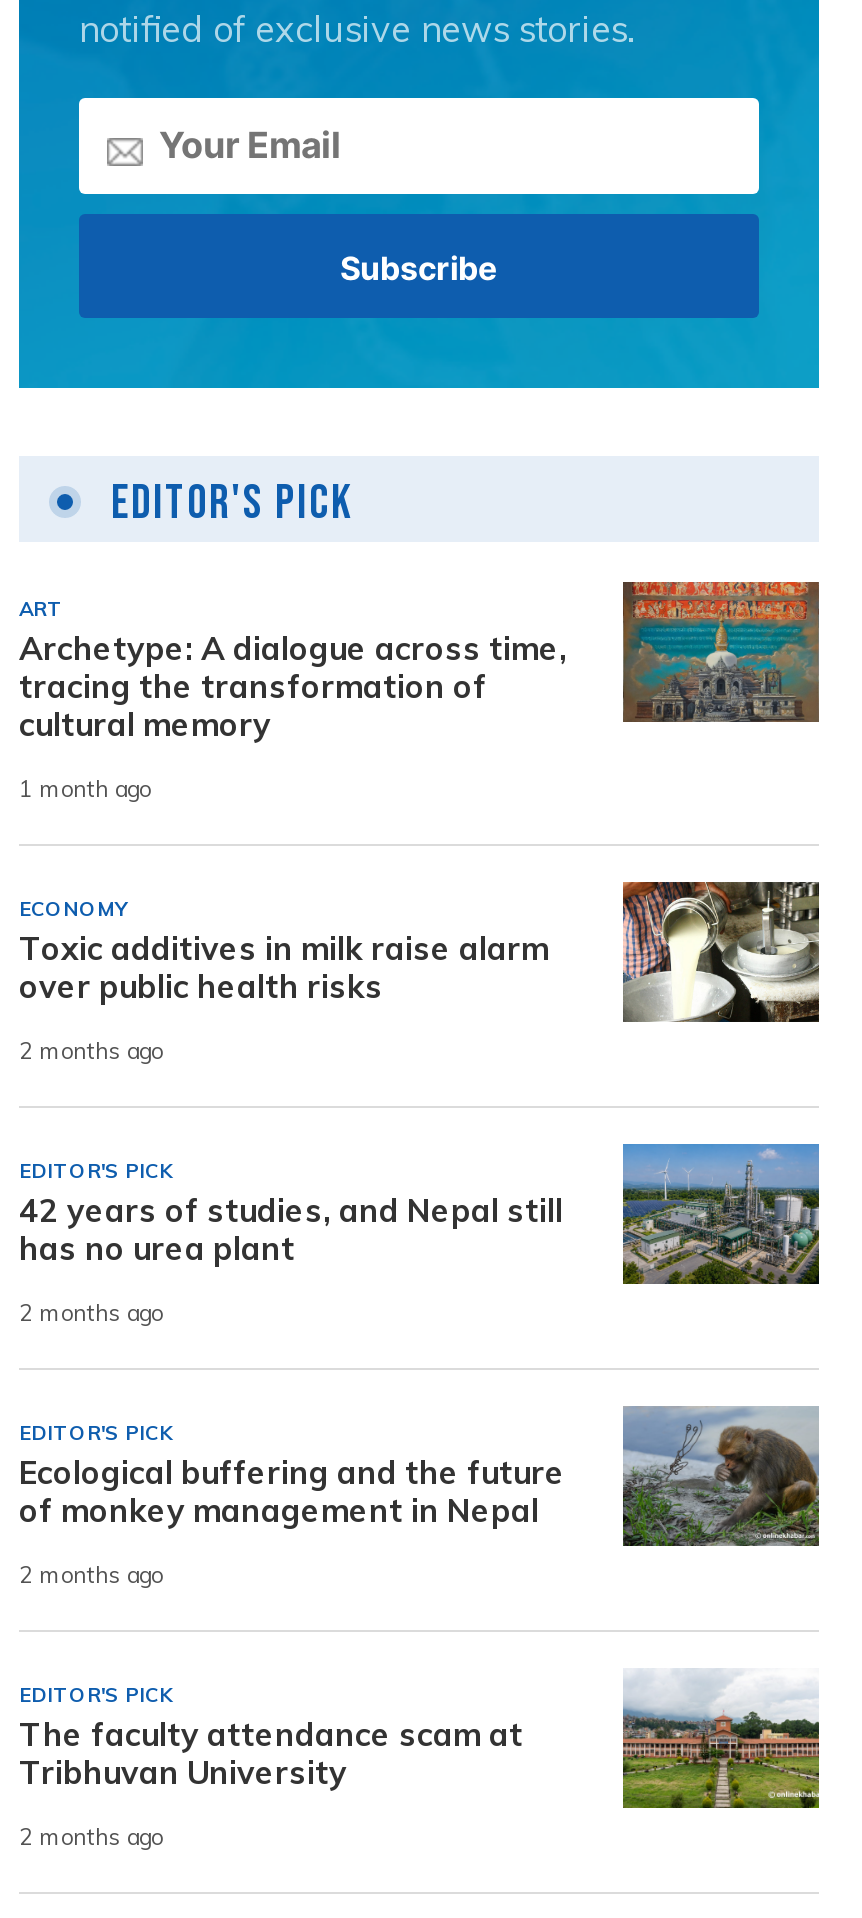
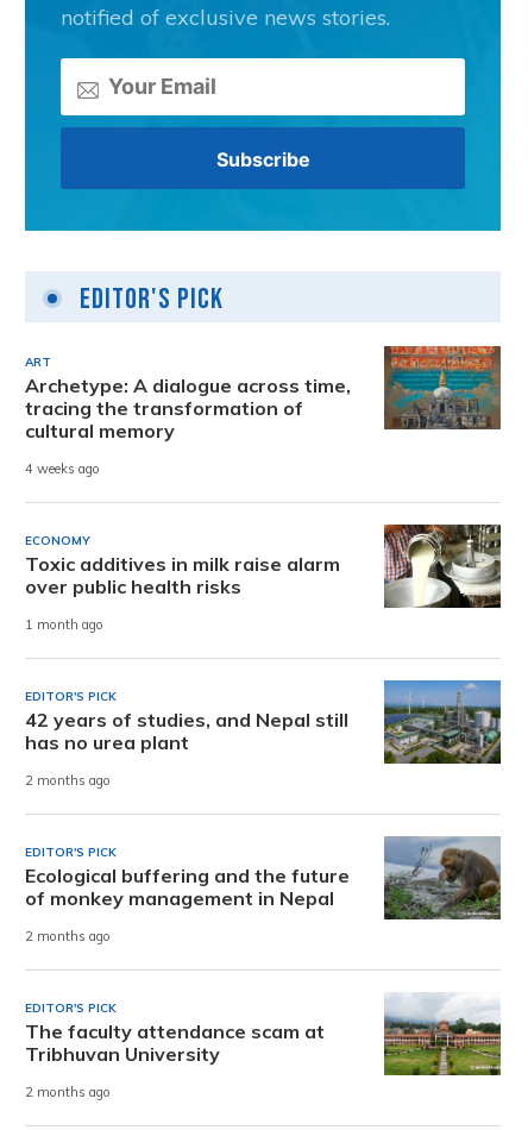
[19,774,151,802] 1 month ago -> [25,460,100,477] 4 weeks ago
[19,1036,163,1064] 2 months ago -> [25,616,103,633] 1 month ago

